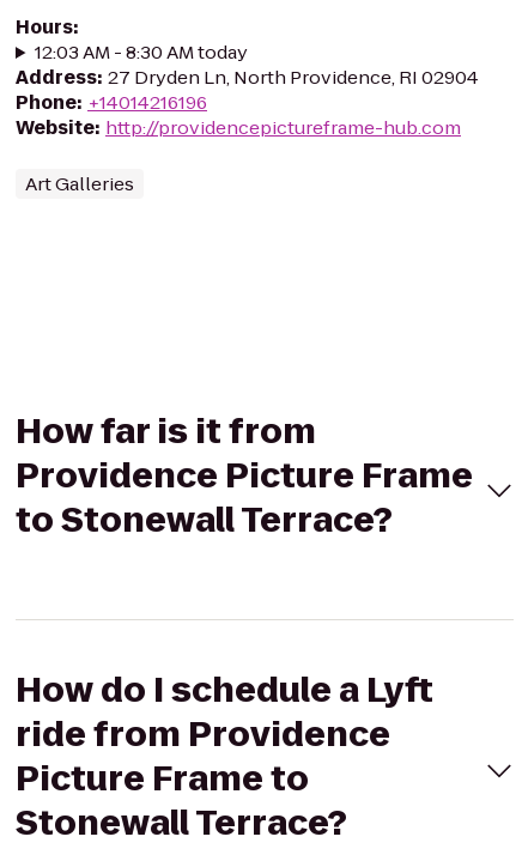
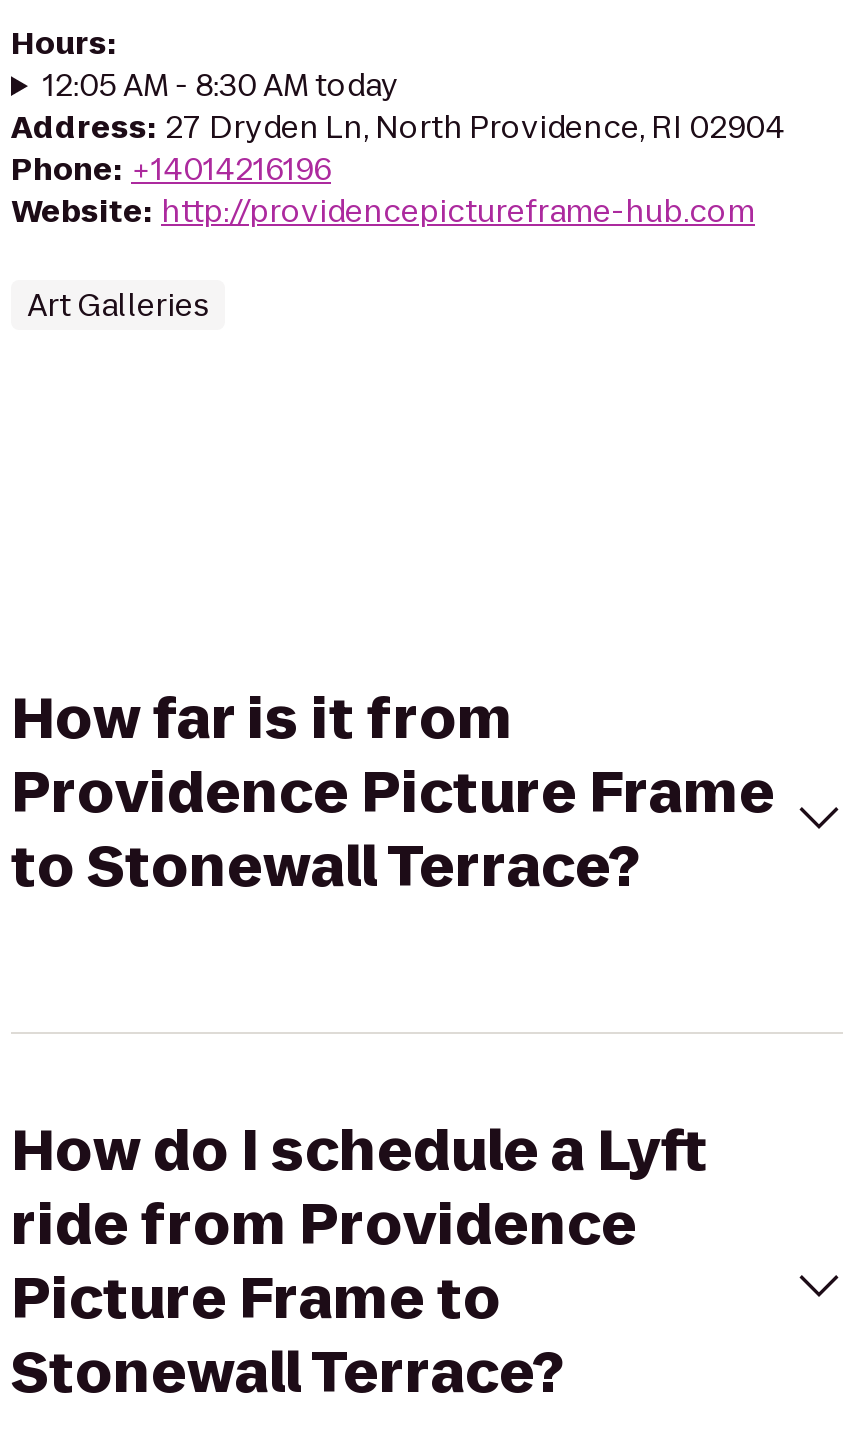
[35,40,248,65] 12:03 AM - 8:30 AM today -> [43,64,399,106] 12:05 AM - 8:30 AM today

